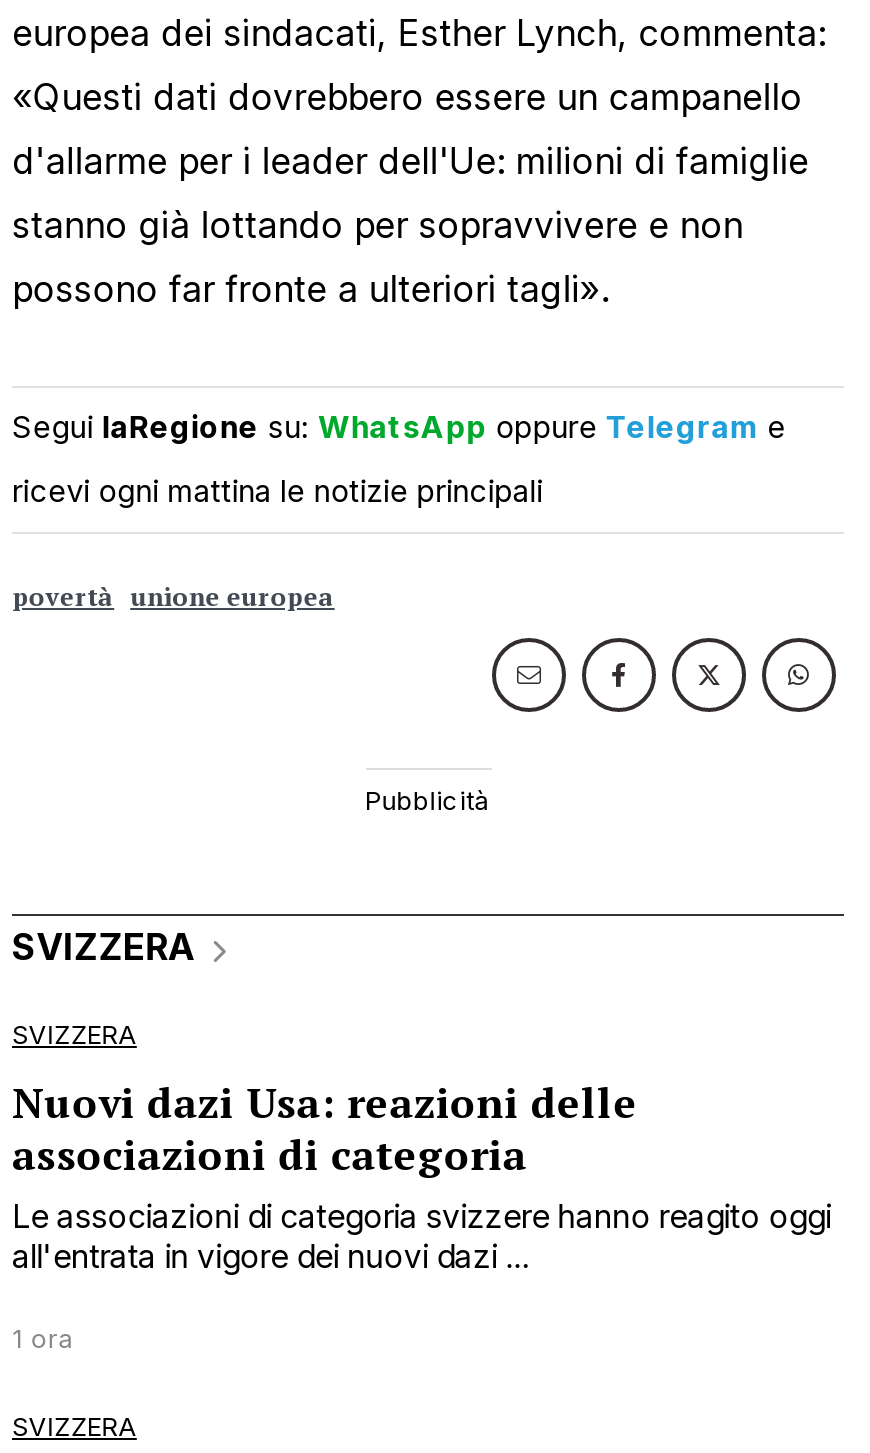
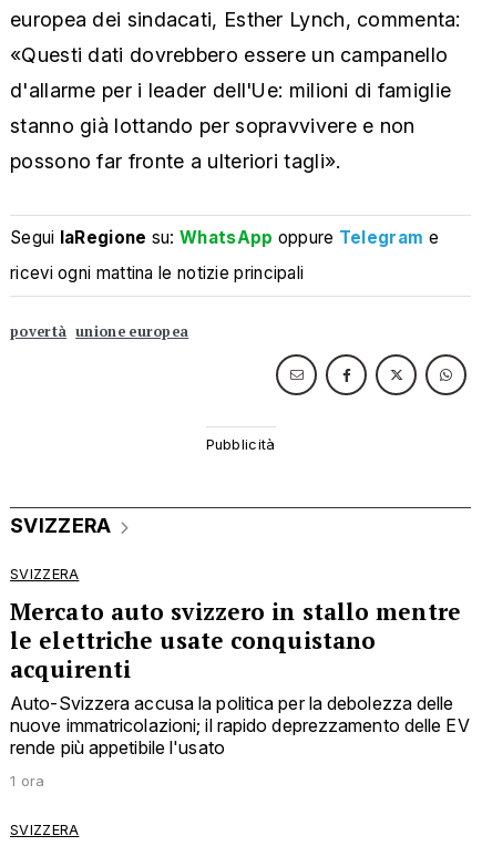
[12,1075,831,1277] Nuovi dazi Usa: reazioni delle | associazioni di categoria | Le associazioni di categoria svizzere hanno reagito oggi | all'entrata in vigore dei nuovi dazi ... -> [10,596,469,759] Mercato auto svizzero in stallo mentre | le elettriche usate conquistano | acquirenti | Auto-Svizzera accusa la politica per la debolezza delle | nuove immatricolazioni; il rapido deprezzamento delle EV | rende più appetibile l'usato

